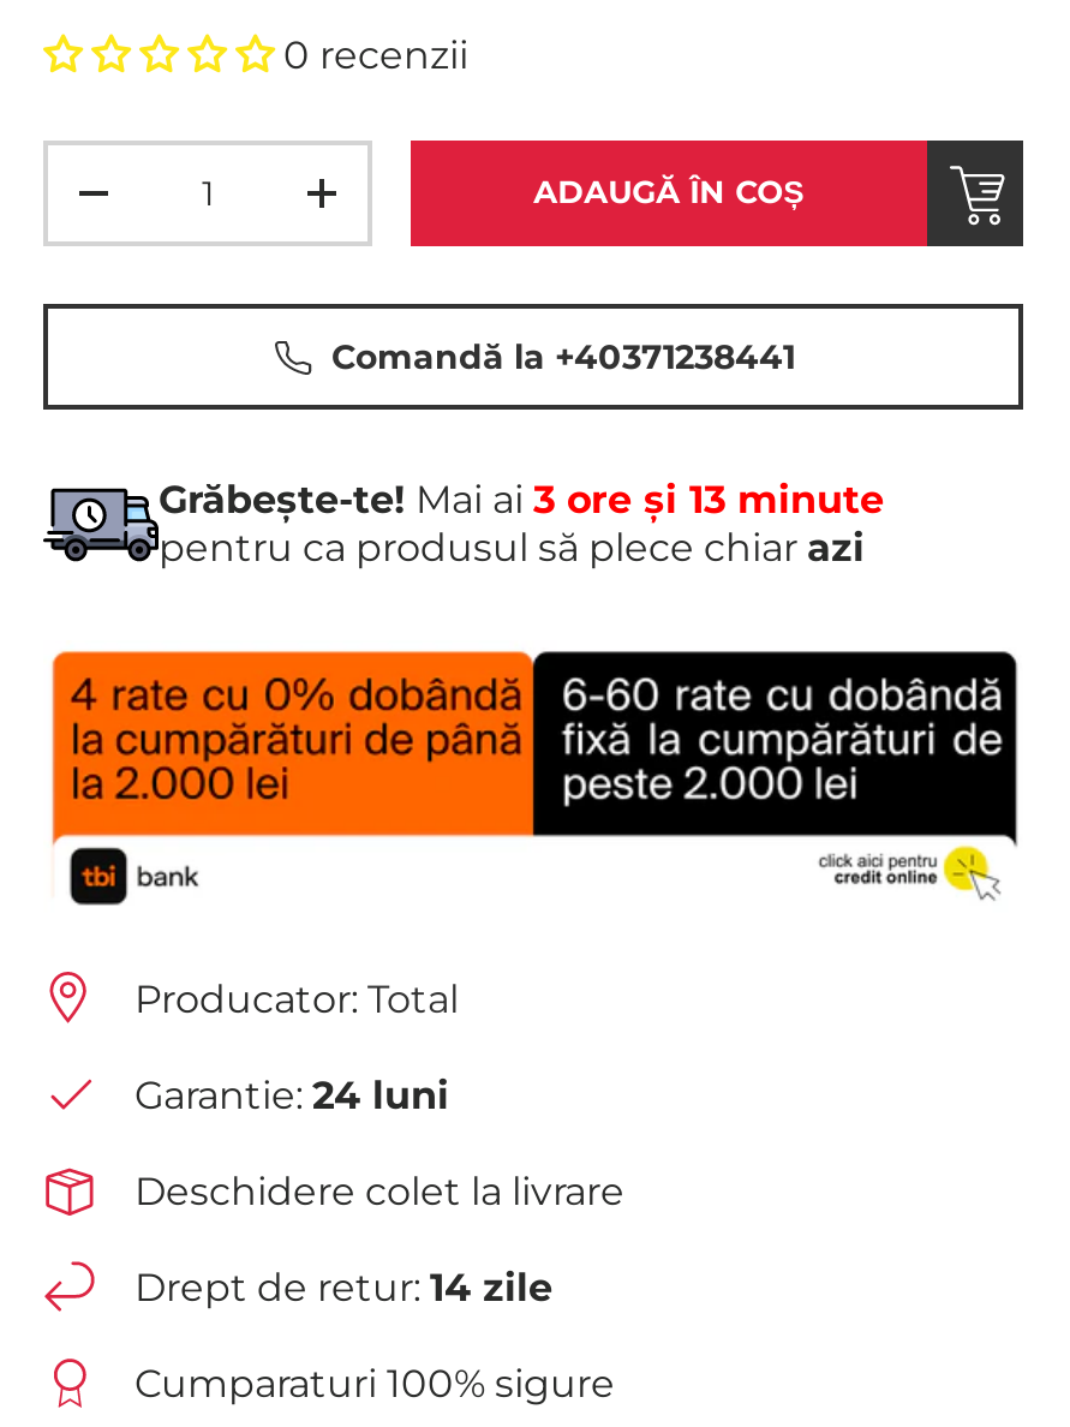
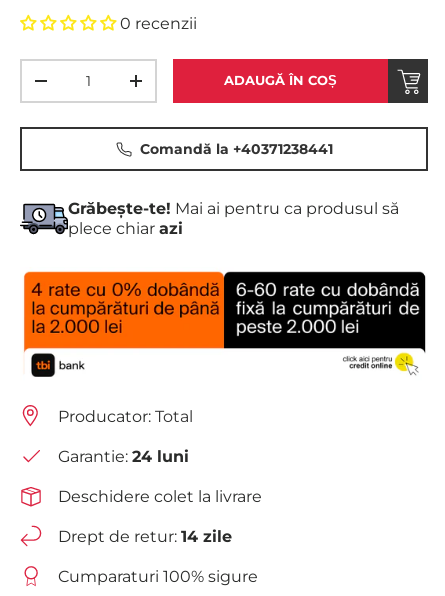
[159,478,884,572] Grăbeşte-te! Mai ai 3 ore şi 13 minute | pentru ca produsul să plece chiar azi -> [68,199,399,238] Grăbeşte-te! Mai ai pentru ca produsul să | plece chiar azi

